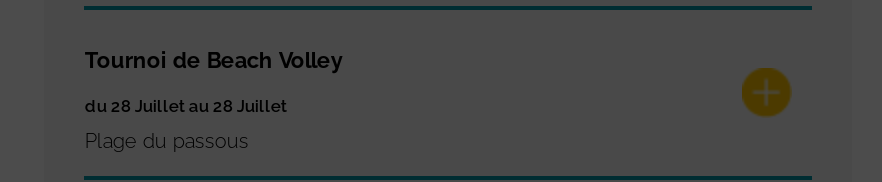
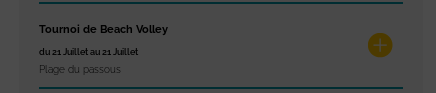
[85,96,287,116] du 28 Juillet au 28 Juillet -> [39,47,138,57] du 21 Juillet au 21 Juillet

